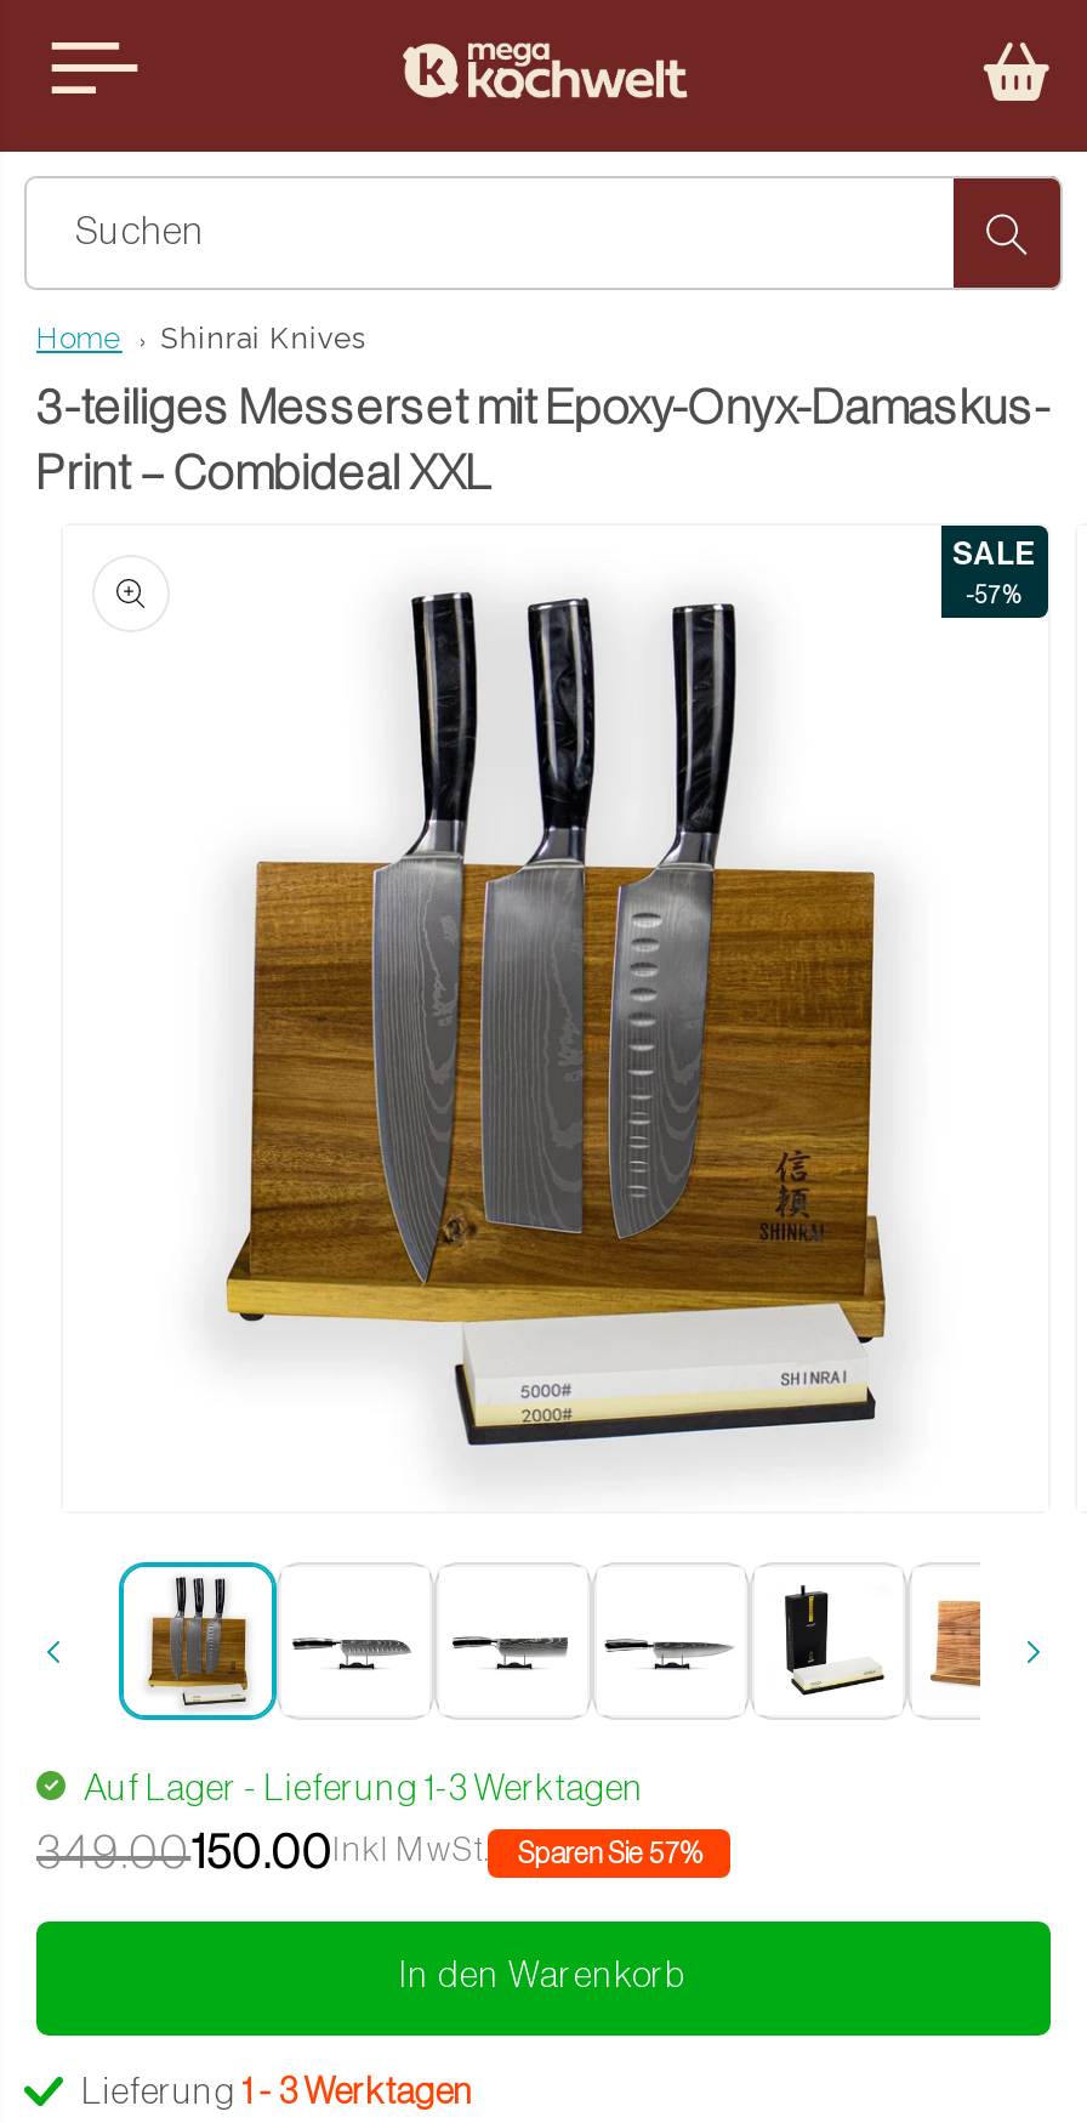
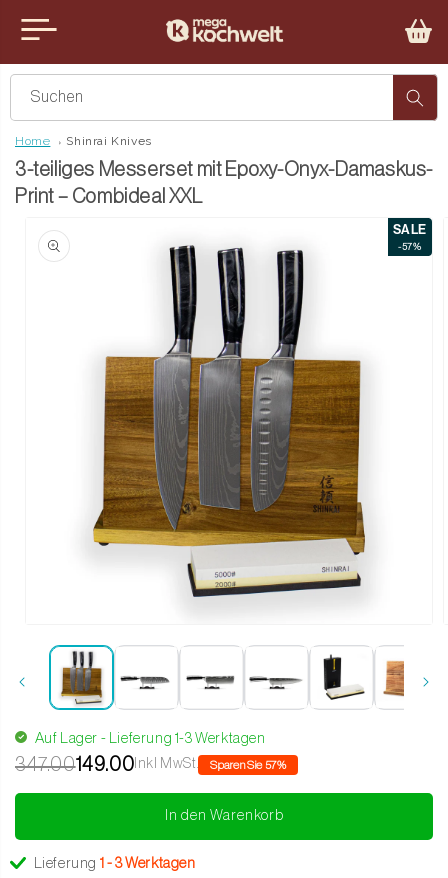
[36,1828,702,1877] 349.00150.00 Inkl MwSt. Sparen Sie 57% -> [15,755,286,775] 347.00149.00 Inkl MwSt. Sparen Sie 57%

